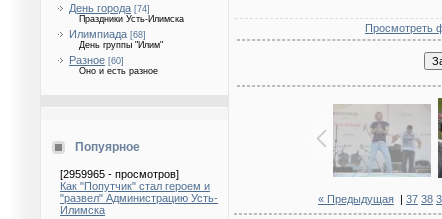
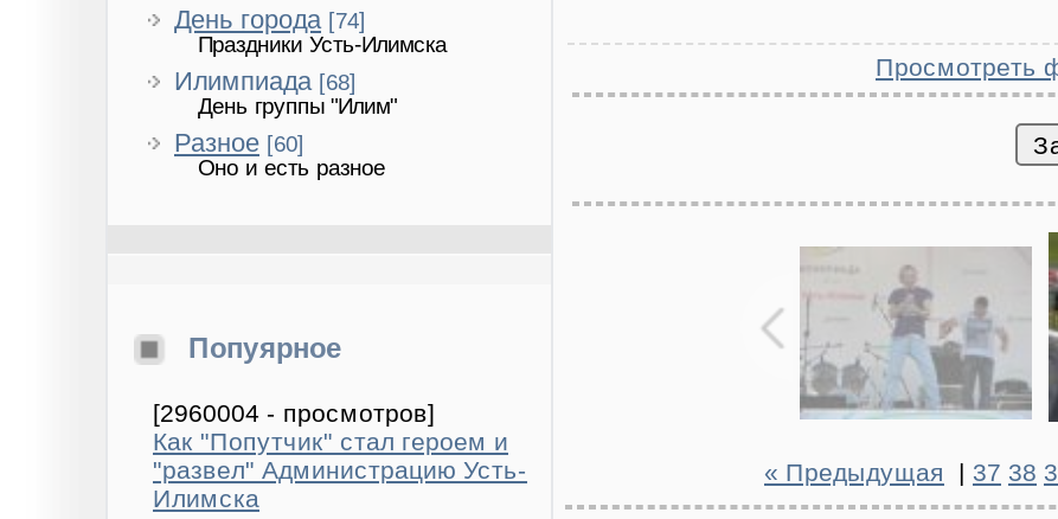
[60,168,179,180] [2959965 - просмотров] -> [153,398,435,427] [2960004 - просмотров]

